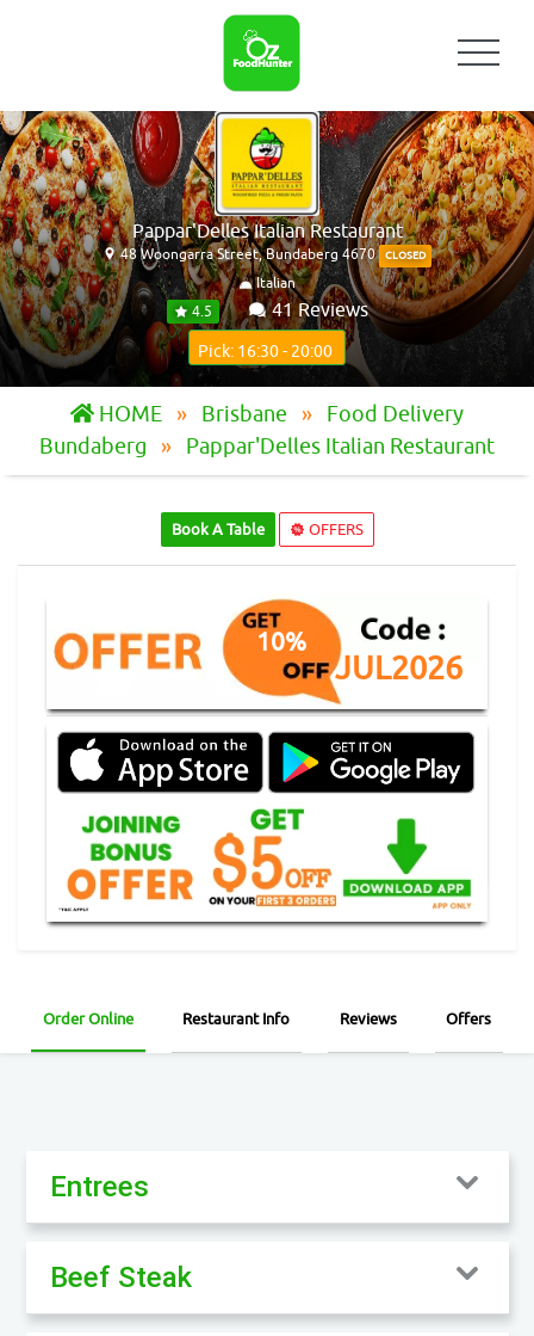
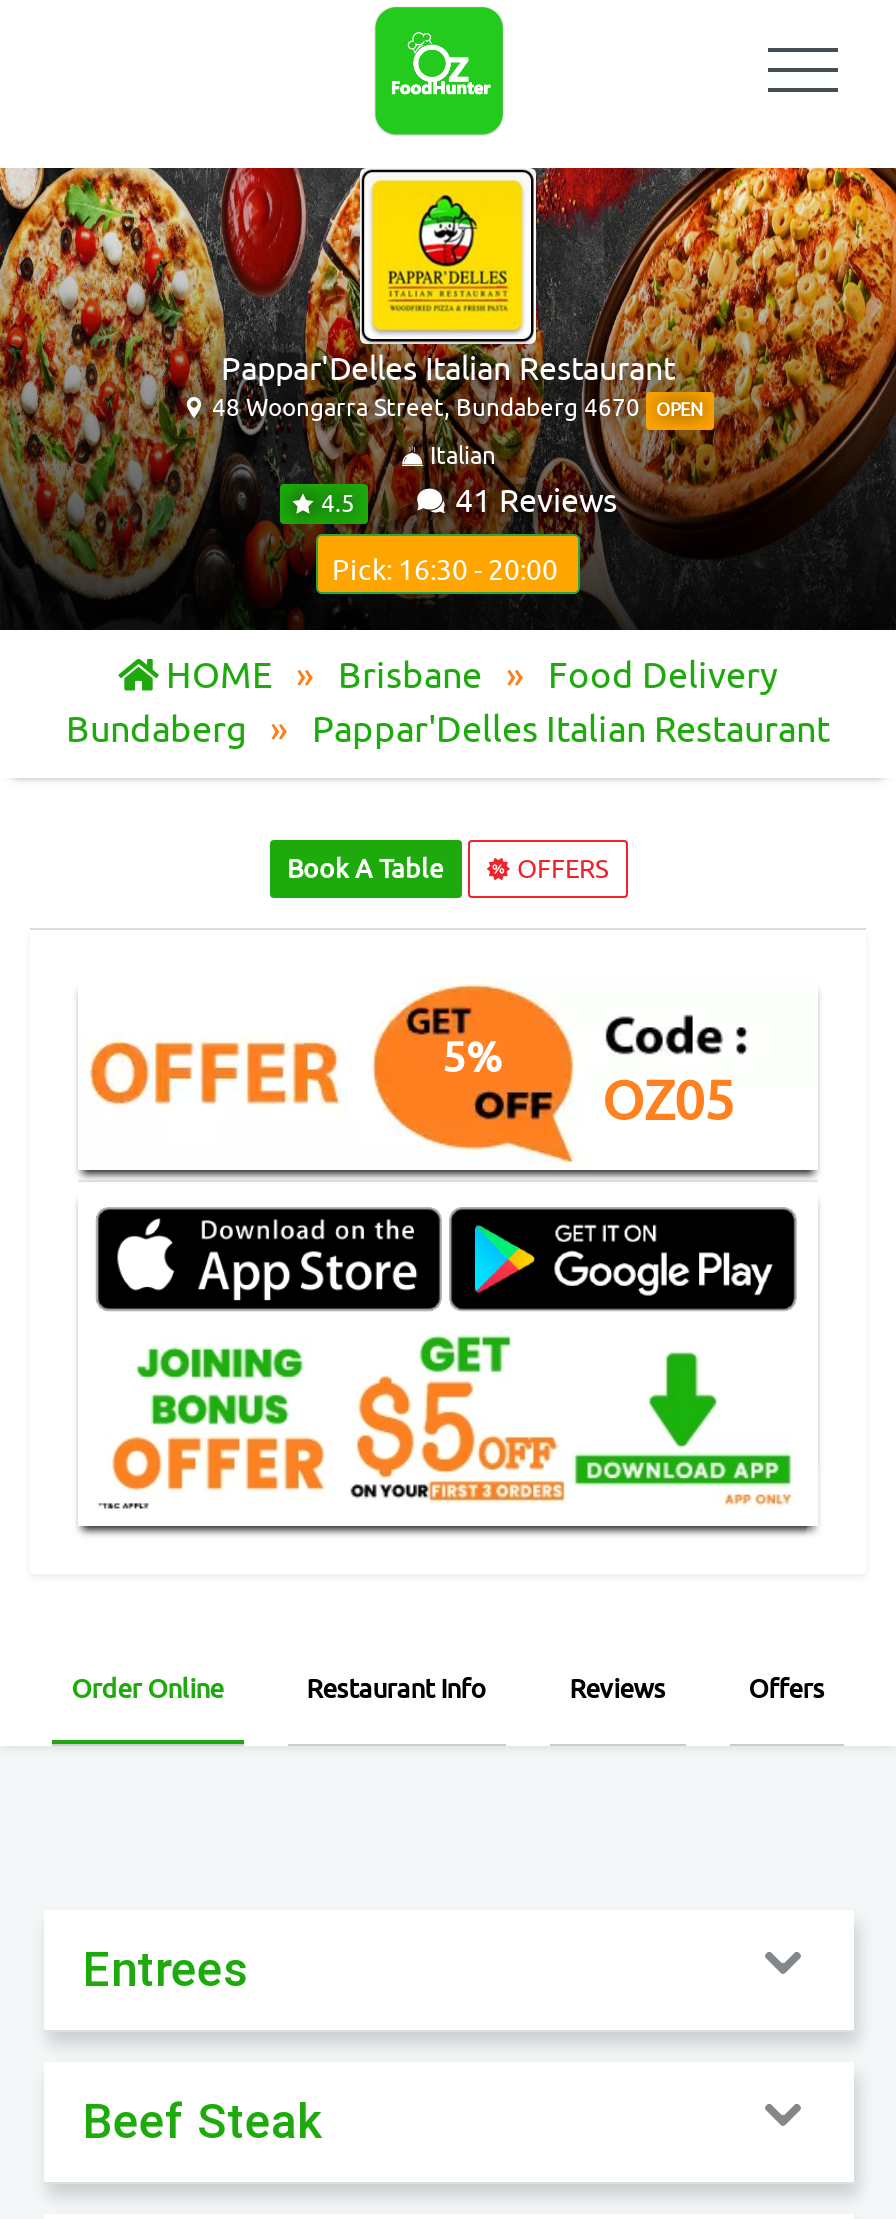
[117,245,426,264] 48 Woongarra Street, Bundaberg 4670 CLOSED -> [206,392,704,424] 48 Woongarra Street, Bundaberg 4670 OPEN
[256,627,462,689] 10% | JUL2026 -> [442,1032,734,1136] 5% | OZ05

